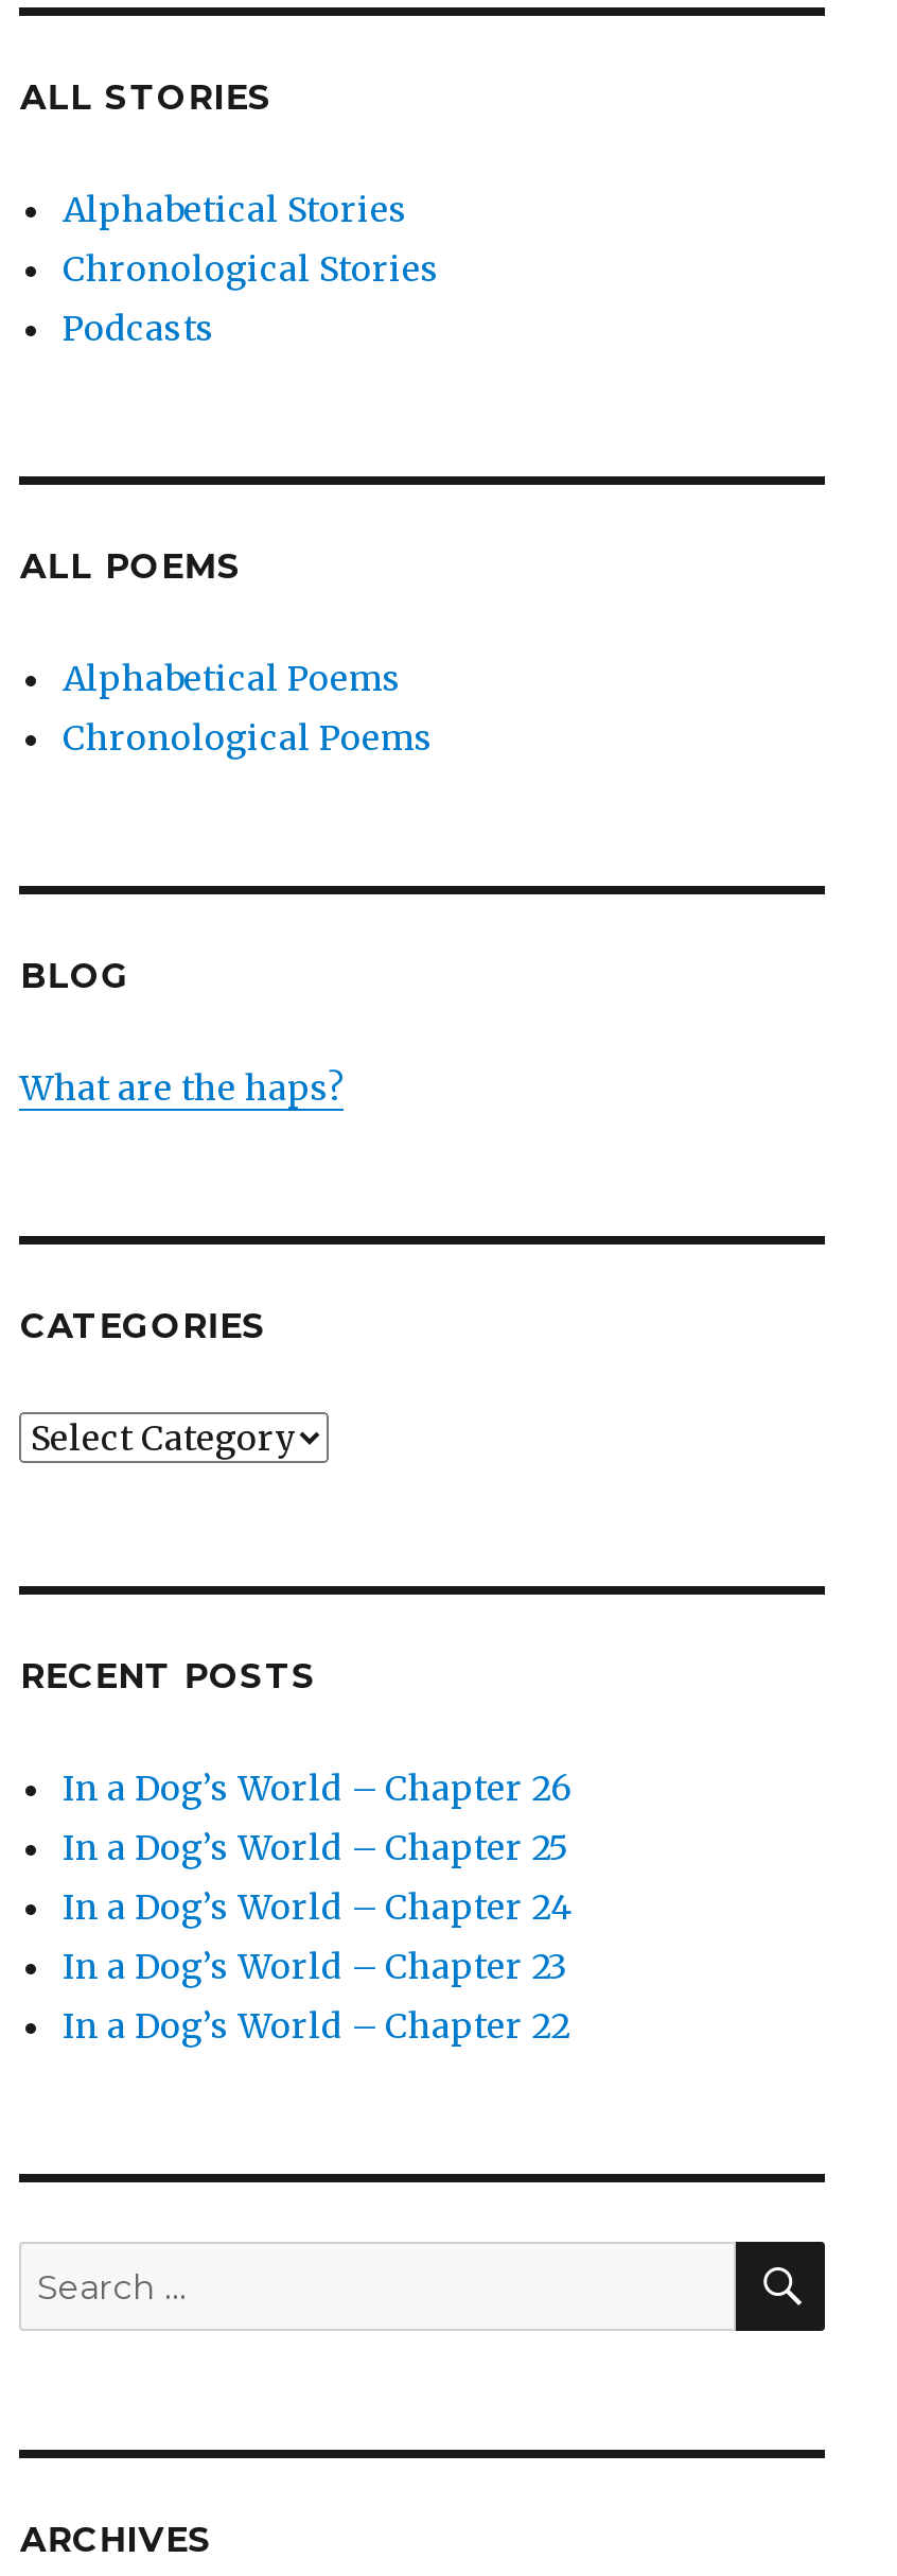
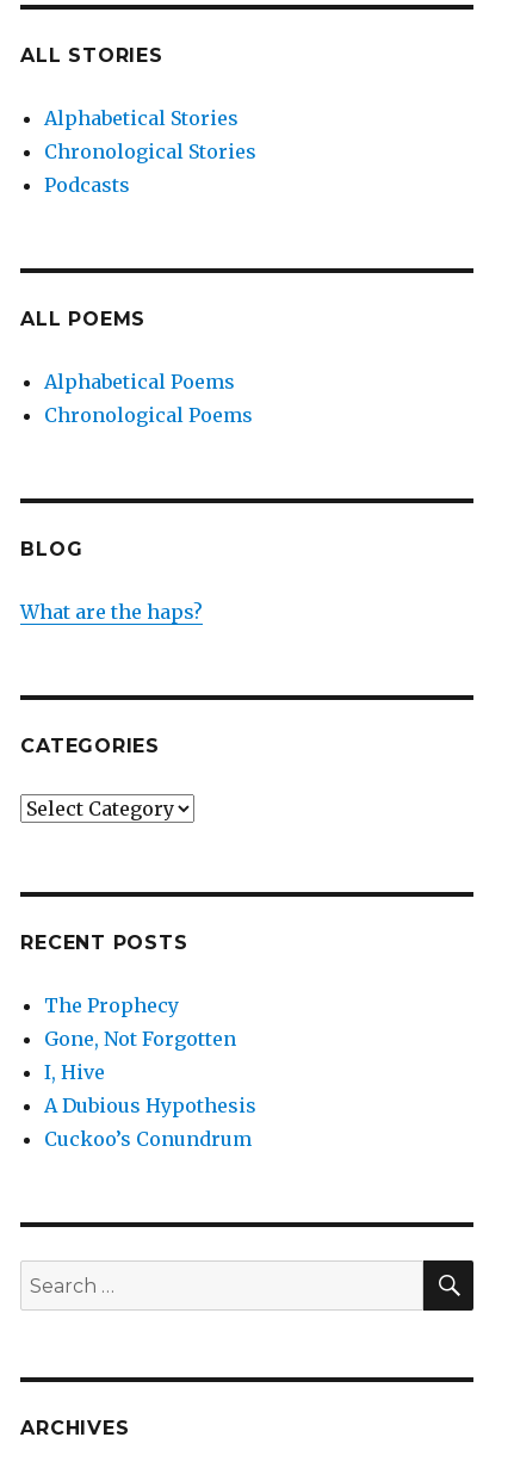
[63,1767,571,2047] In a Dog’s World – Chapter 26 | In a Dog’s World – Chapter 25 | In a Dog’s World – Chapter 24 | In a Dog’s World – Chapter 23 | In a Dog’s World – Chapter 22 -> [45,994,257,1151] The Prophecy | Gone, Not Forgotten | I, Hive | A Dubious Hypothesis | Cuckoo’s Conundrum

